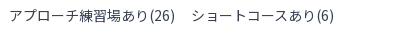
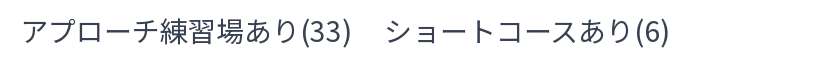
[9,5,175,25] アプローチ練習場あり(26) -> [20,10,352,50] アプローチ練習場あり(33)

